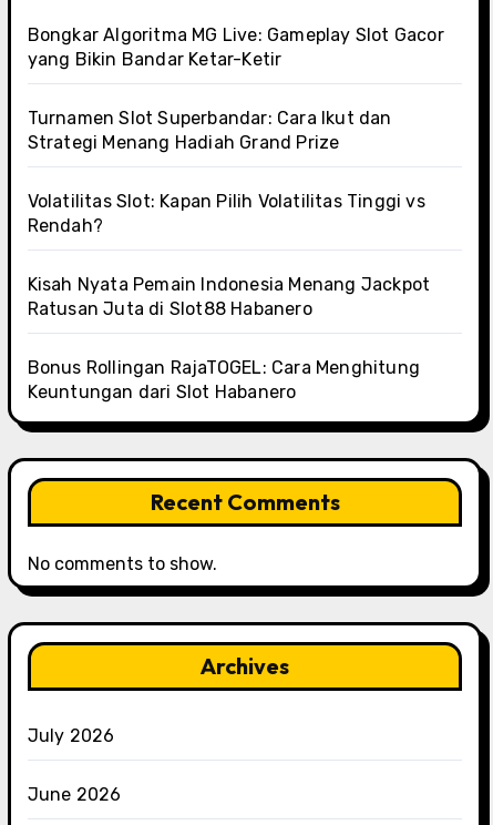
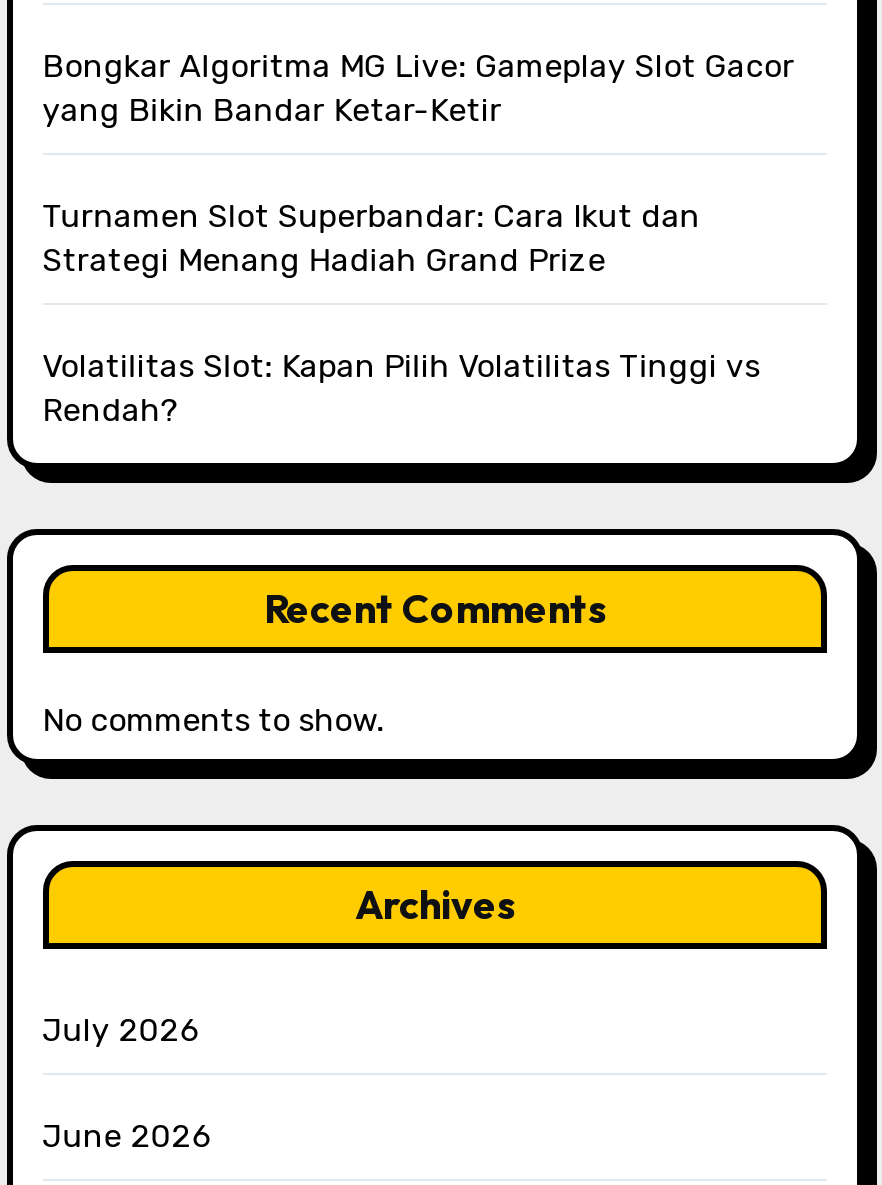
[27,274,430,403] Kisah Nyata Pemain Indonesia Menang Jackpot | Ratusan Juta di Slot88 Habanero | Bonus Rollingan RajaTOGEL: Cara Menghitung | Keuntungan dari Slot Habanero -> none

